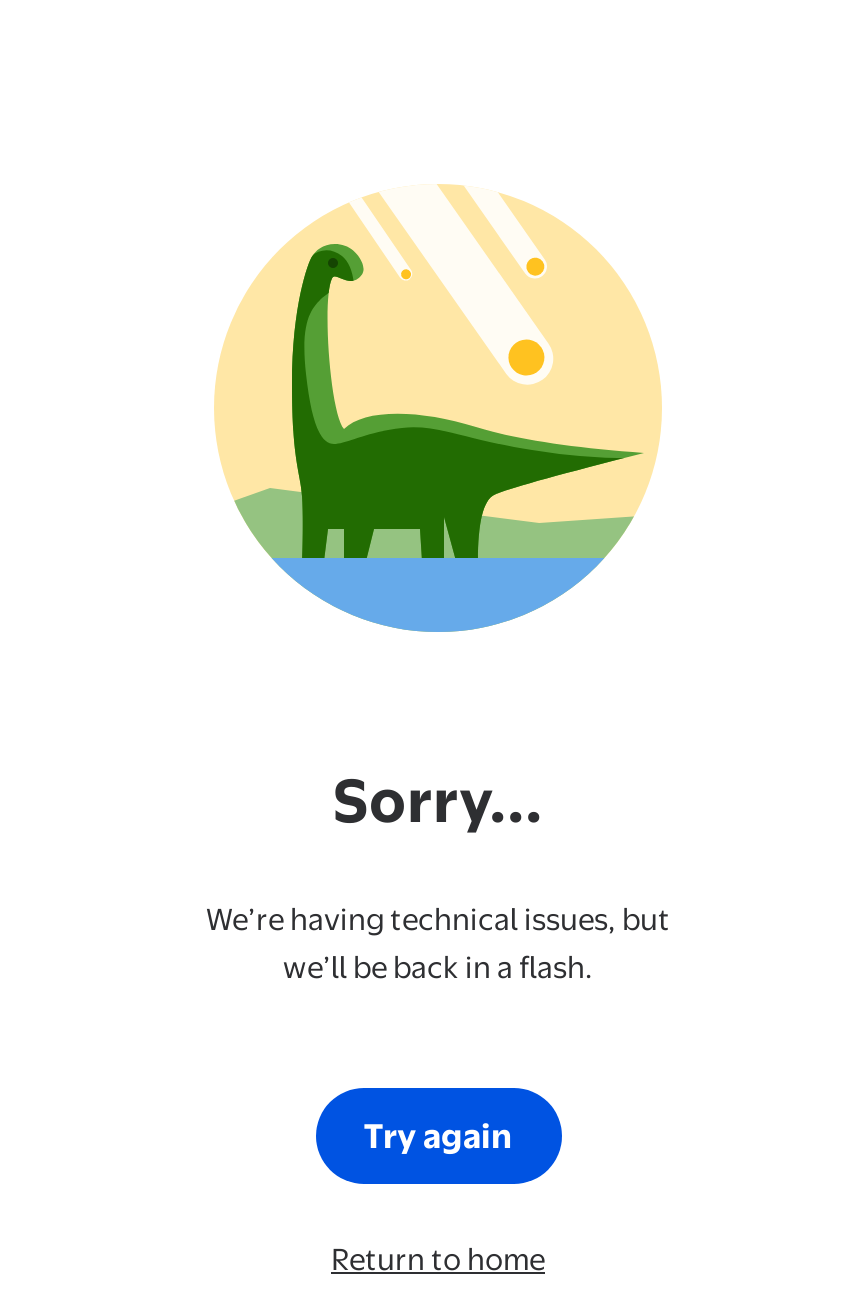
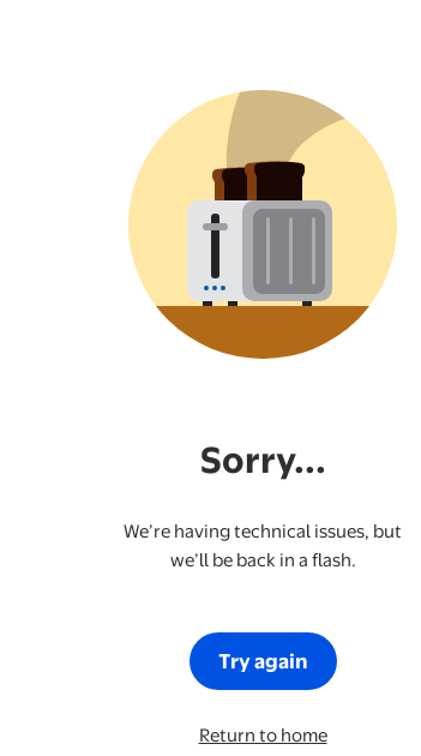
[234,186,642,634] [image] -> [142,90,381,360] [image]

